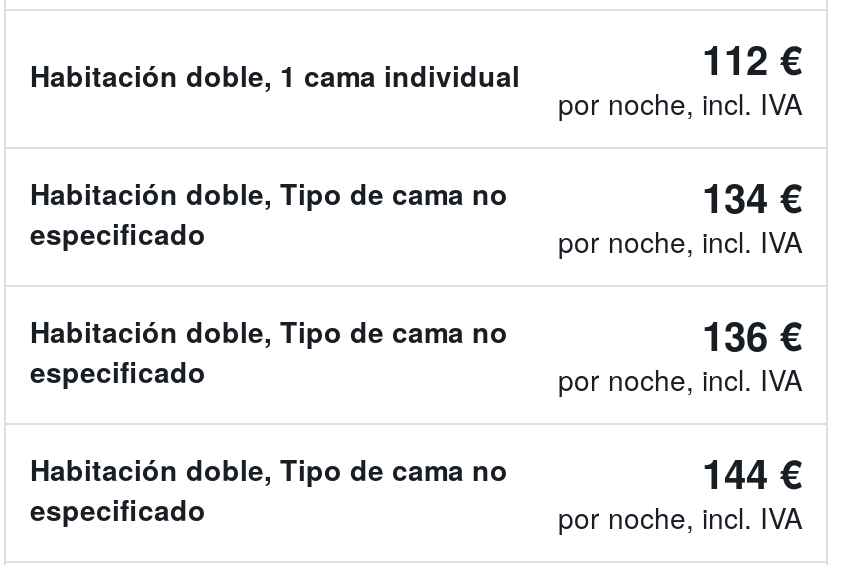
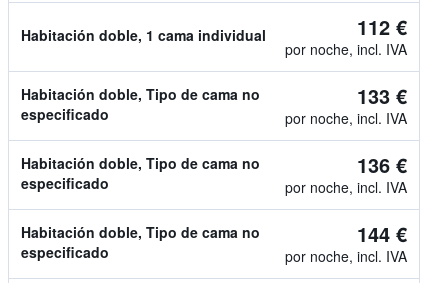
[702,167,802,225] 134 € -> [357,81,407,110] 133 €

